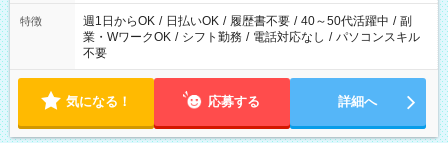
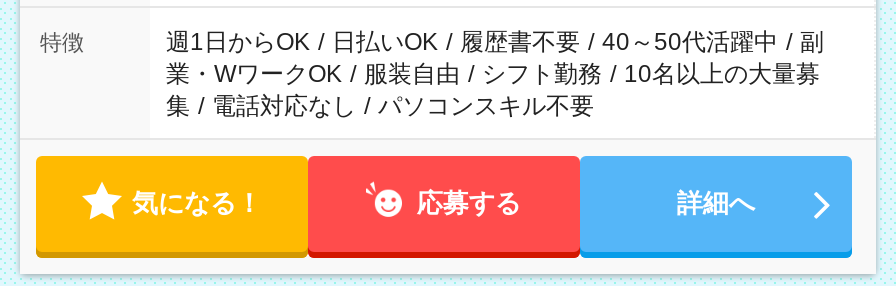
[83,30,420,60] 業・WワークOK / シフト勤務 / 電話対応なし / パソコンスキル | 不要 -> [166,60,820,120] 業・WワークOK / 服装自由 / シフト勤務 / 10名以上の大量募 | 集 / 電話対応なし / パソコンスキル不要

